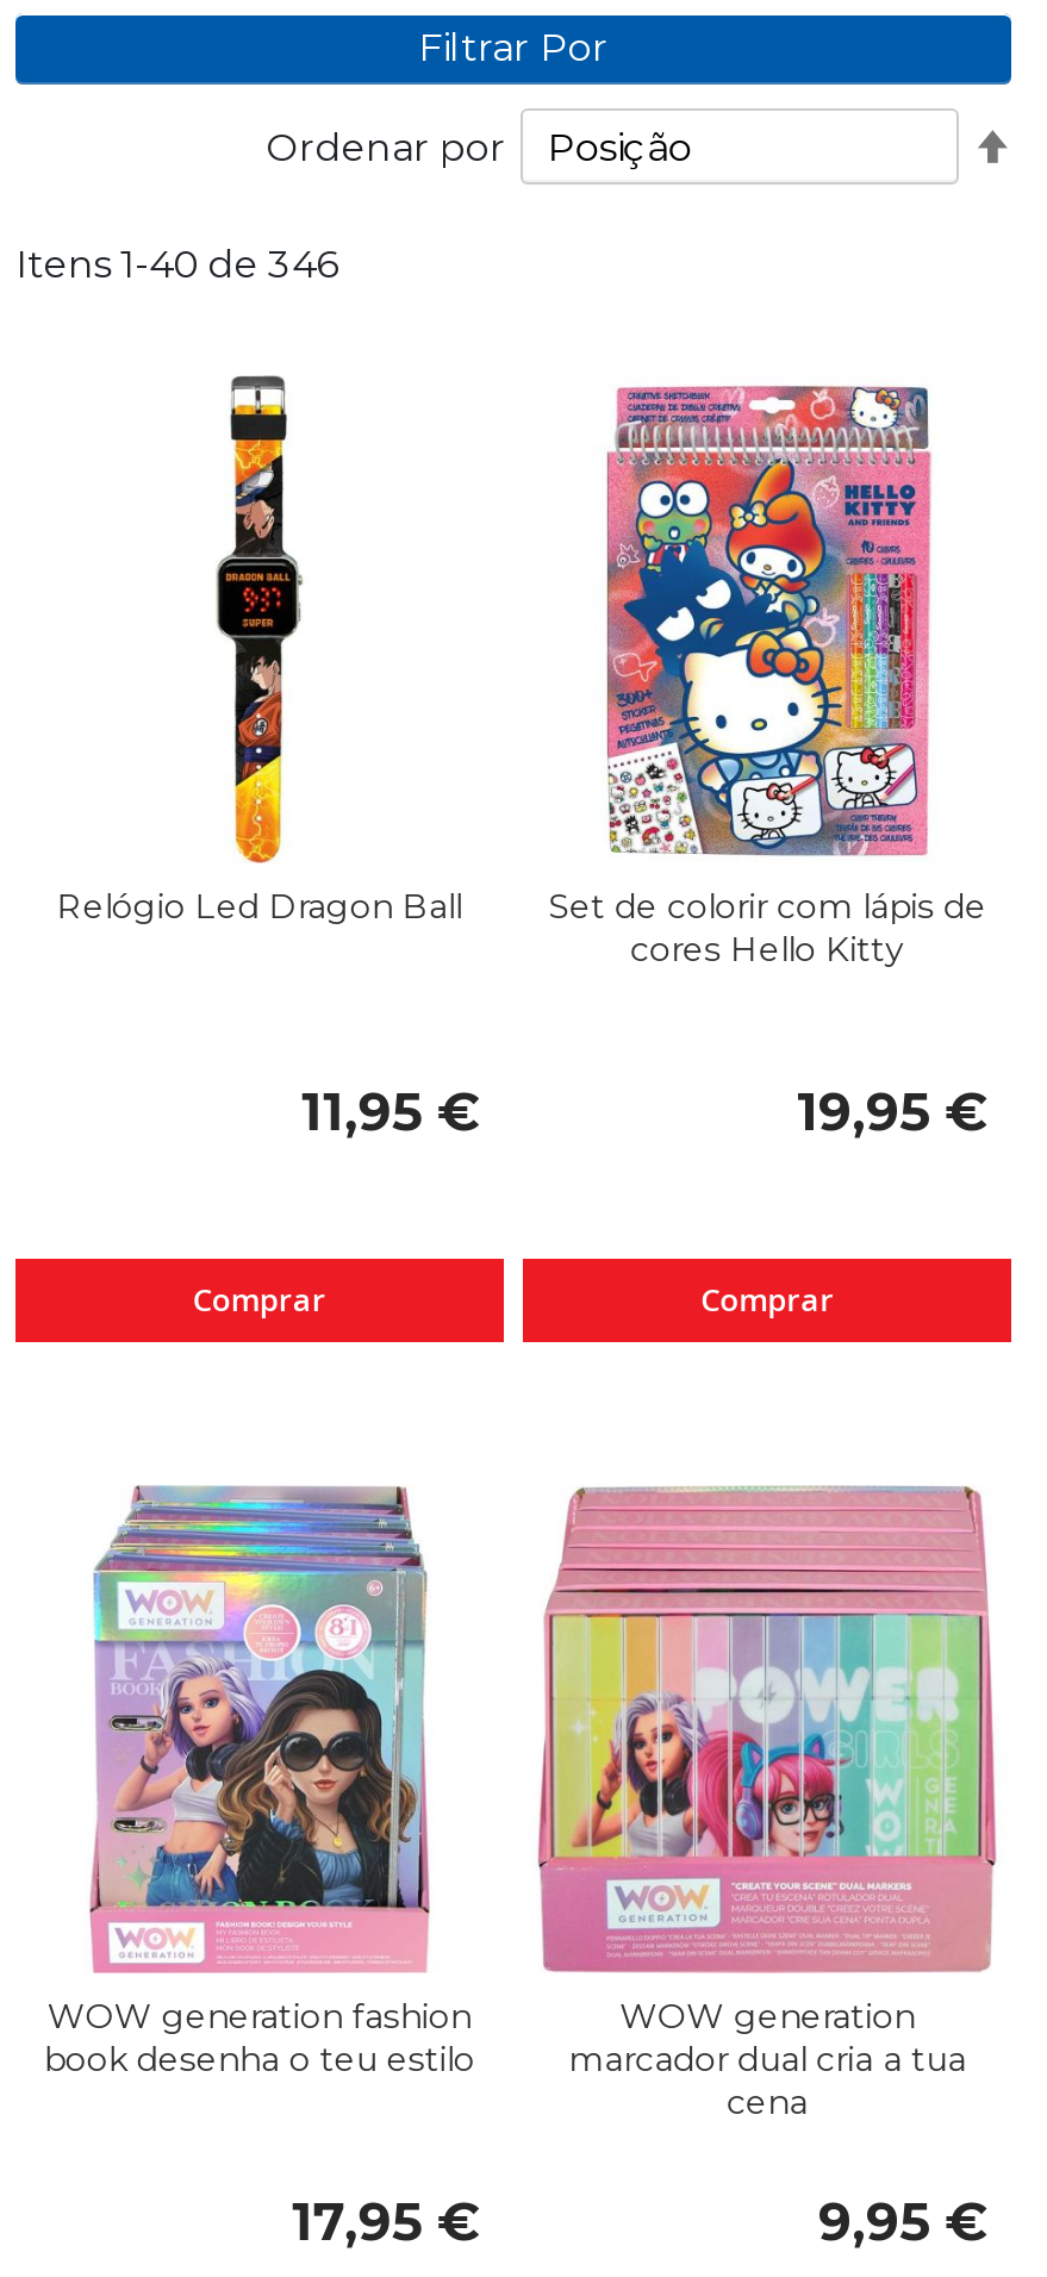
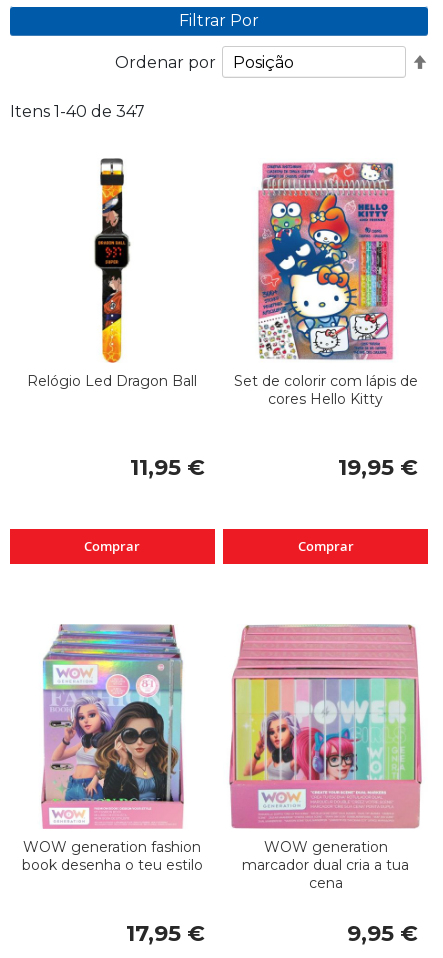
[15,242,337,287] Itens 1-40 de 346 -> [10,102,145,121] Itens 1-40 de 347

